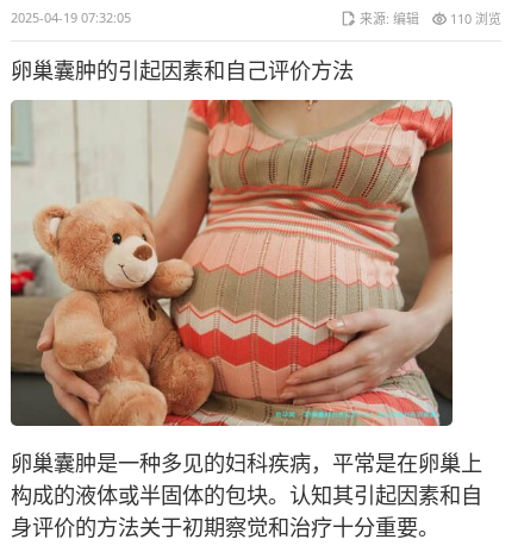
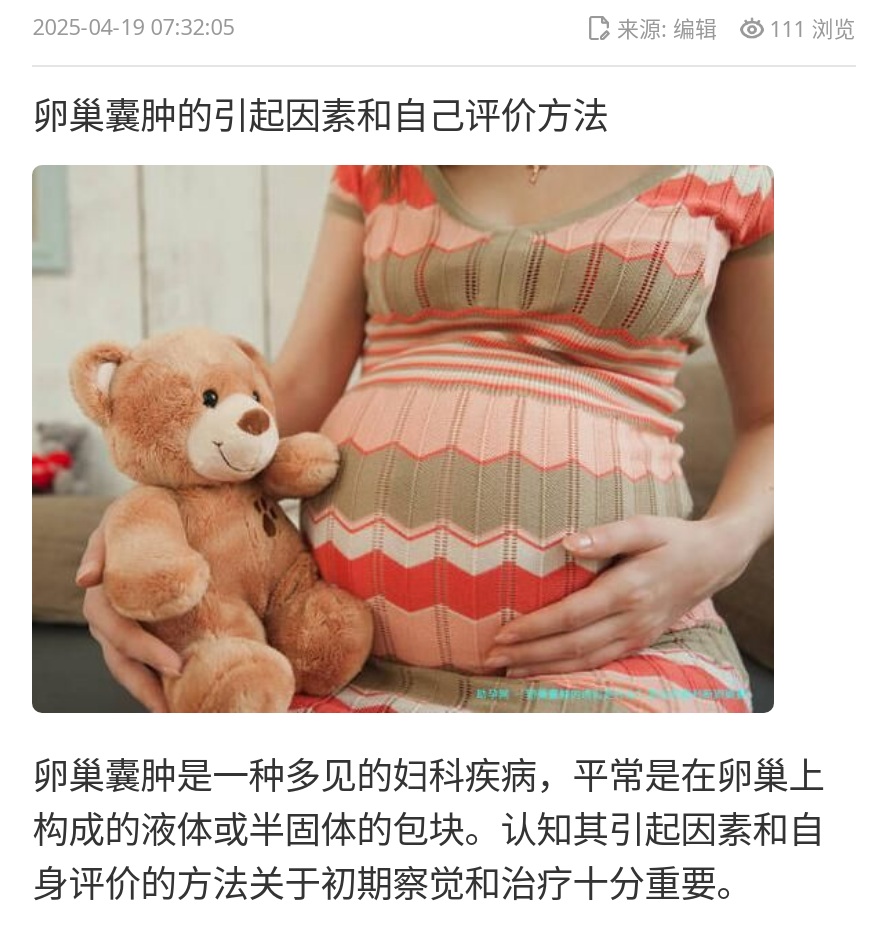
[359,10,501,27] 来源: 编辑 110 浏览 -> [617,13,856,43] 来源: 编辑 111 浏览

